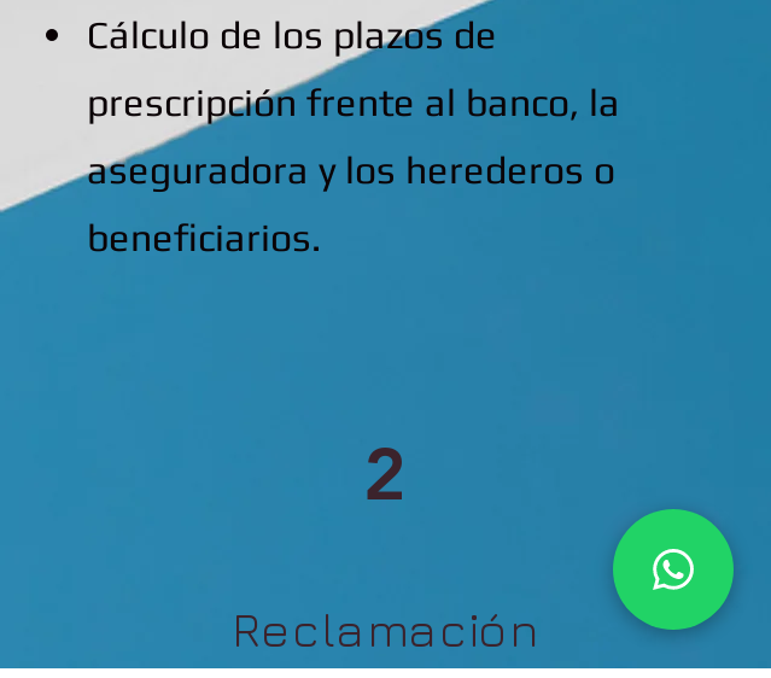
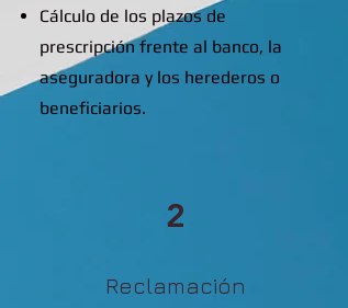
[611,509,736,635] [image] -> none

